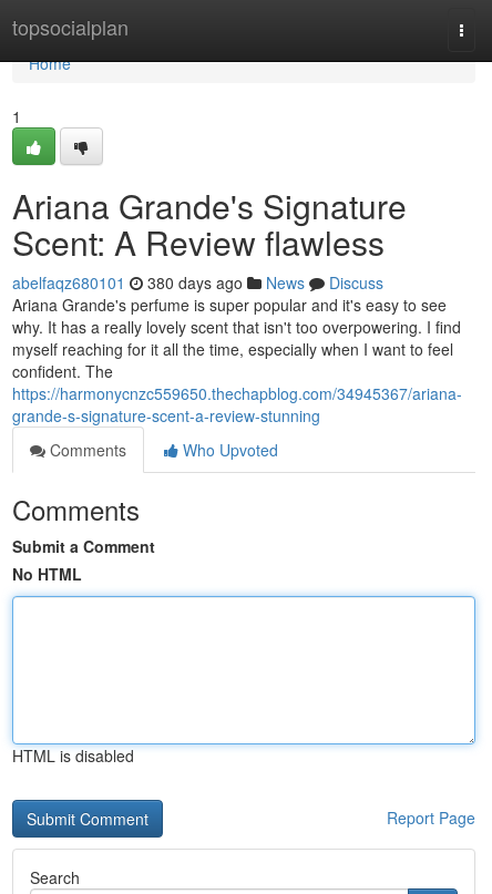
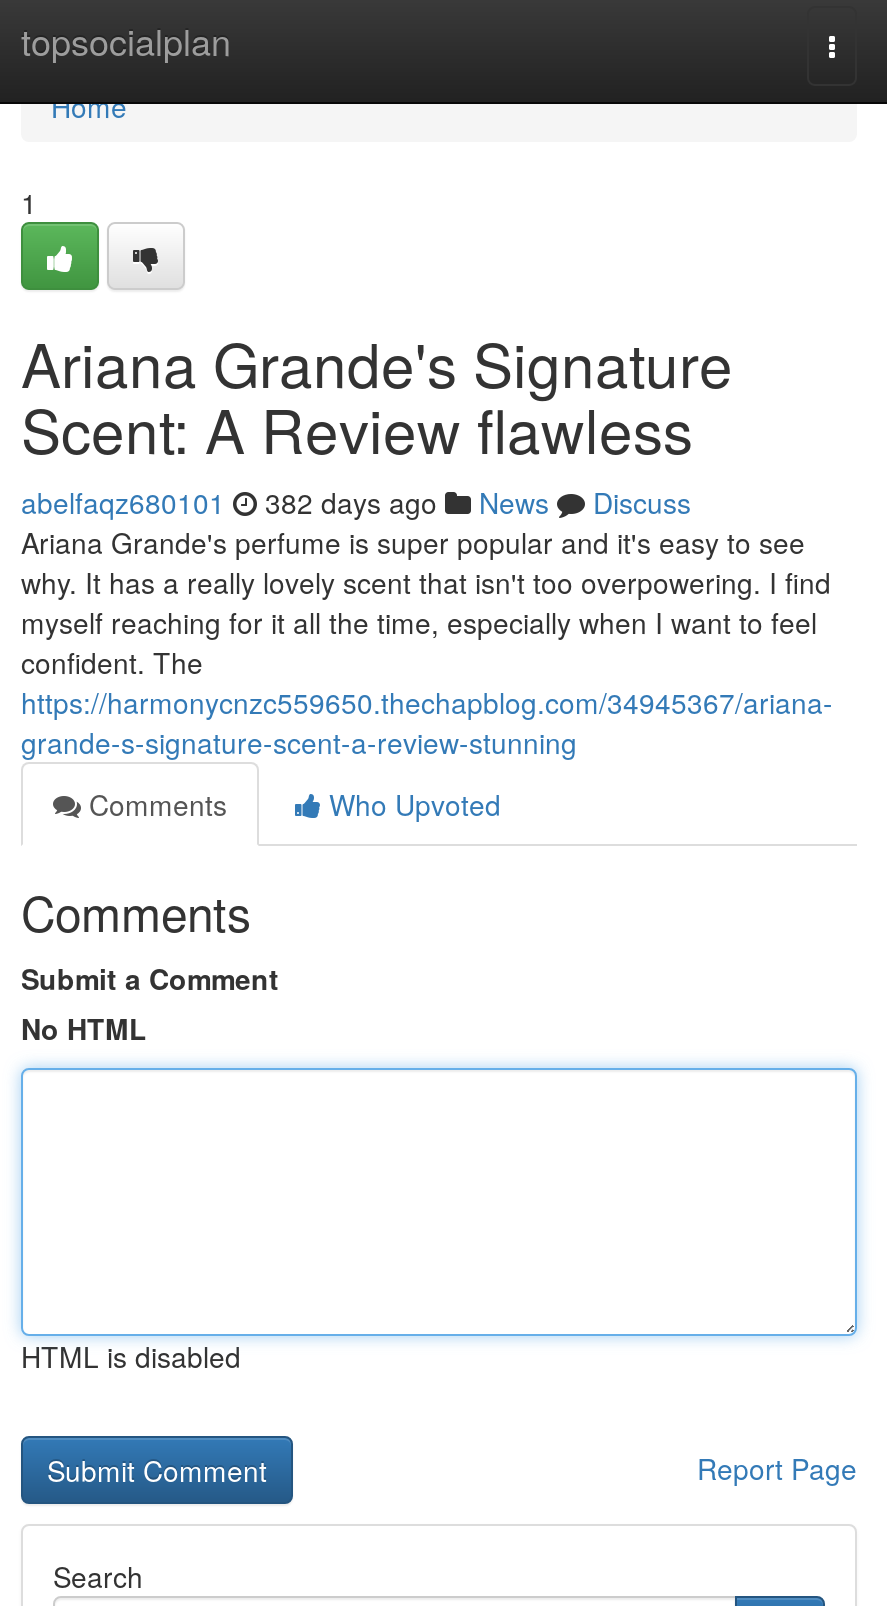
[12,271,383,294] abelfaqz680101 380 days ago News Discuss -> [21,482,691,522] abelfaqz680101 382 days ago News Discuss

